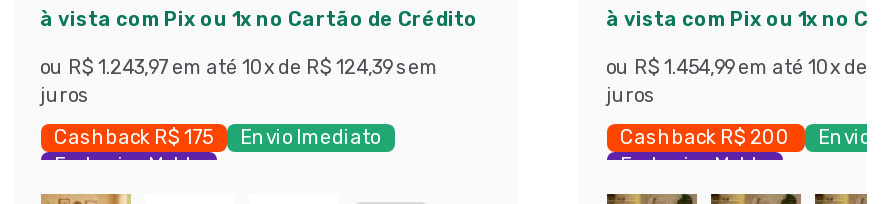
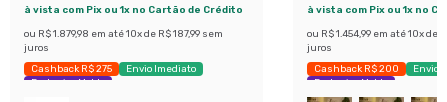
[40,56,438,78] ou R$ 1.243,97 em até 10 x de R$ 124,39 sem -> [23,28,222,39] ou R$ 1.879,98 em até 10 x de R$ 187,99 sem
[54,126,380,148] Cashback R$ 175 Envio Imediato -> [30,63,195,74] Cashback R$ 275 Envio Imediato

